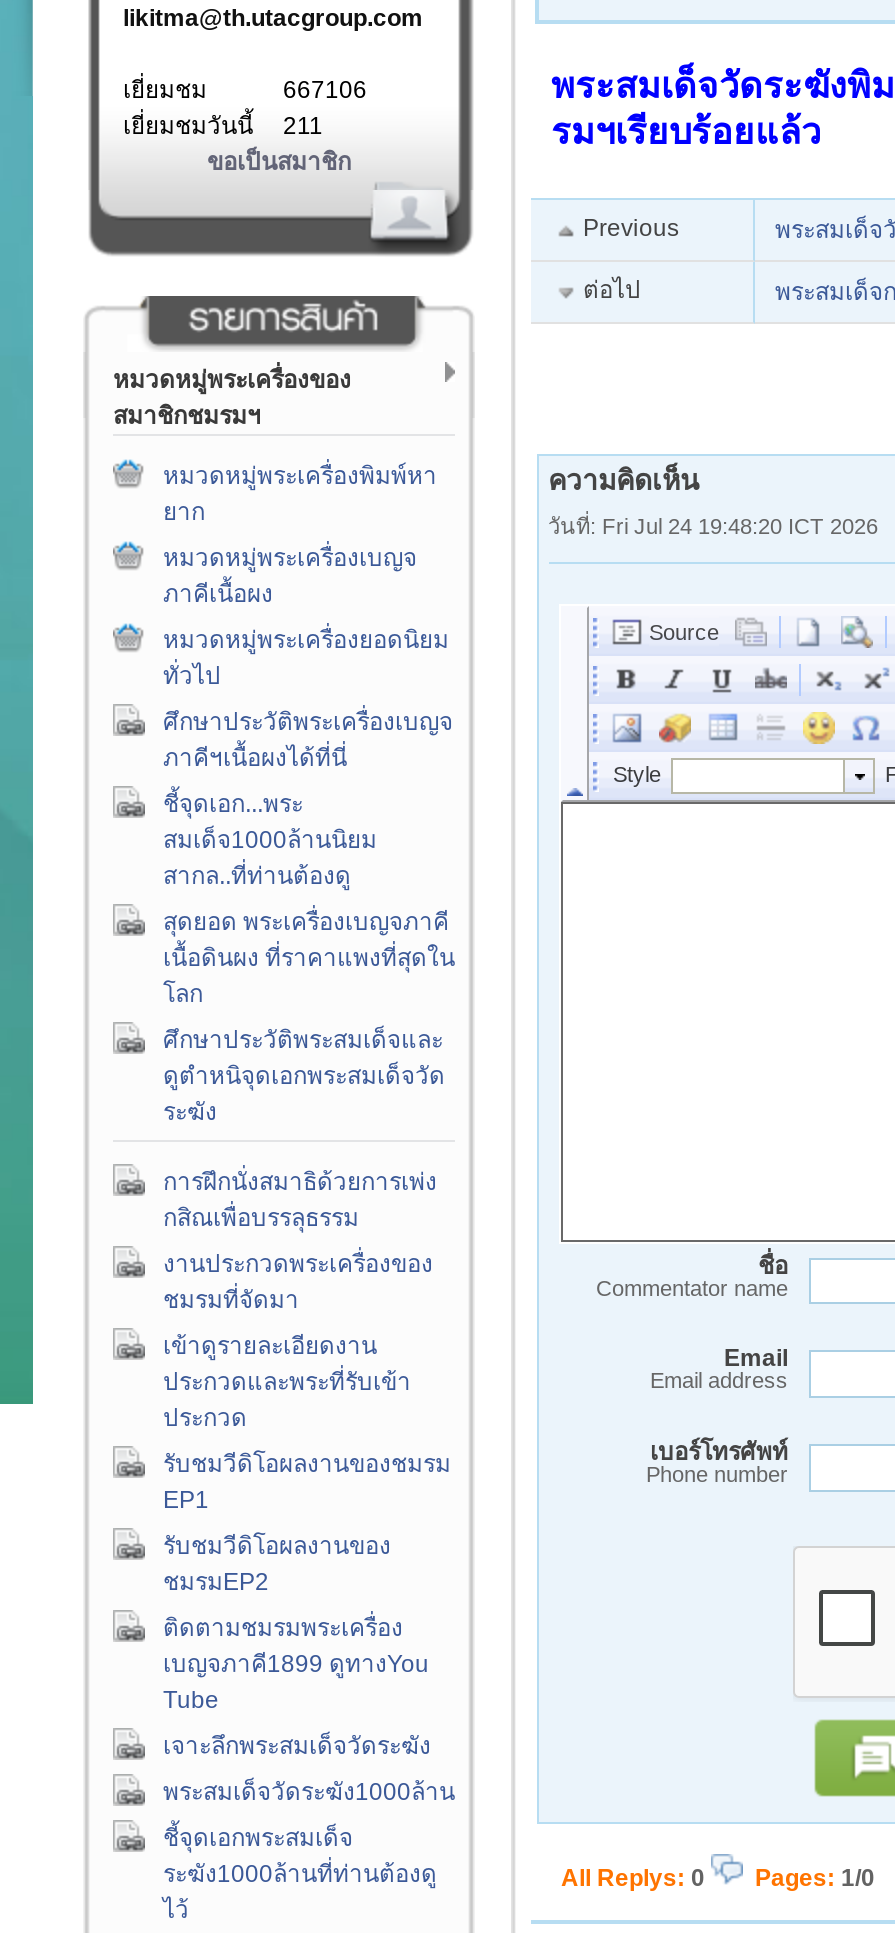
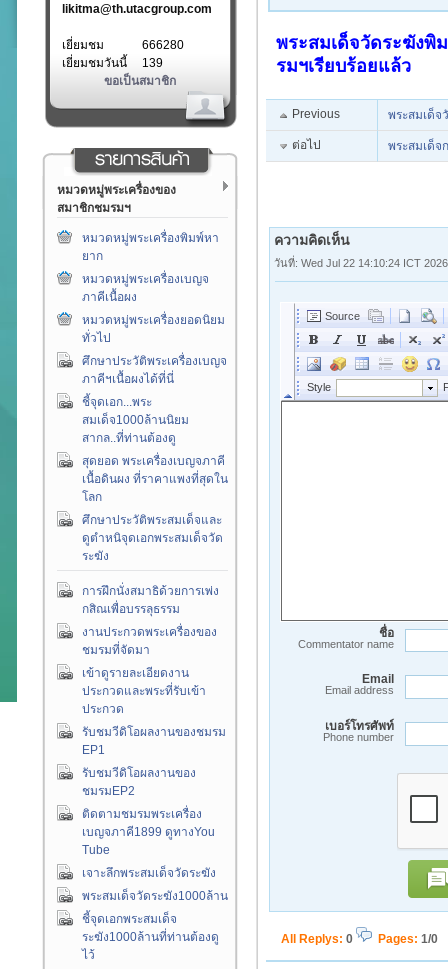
[283,76,367,104] 667106 -> [142,38,184,52] 666280
[123,112,323,140] เยี่ยมชมวันนี้ 211 -> [62,56,163,70] เยี่ยมชมวันนี้ 139
[548,514,878,538] วันที่: Fri Jul 24 19:48:20 ICT 2026 -> [274,257,448,269] วันที่: Wed Jul 22 14:10:24 ICT 2026

